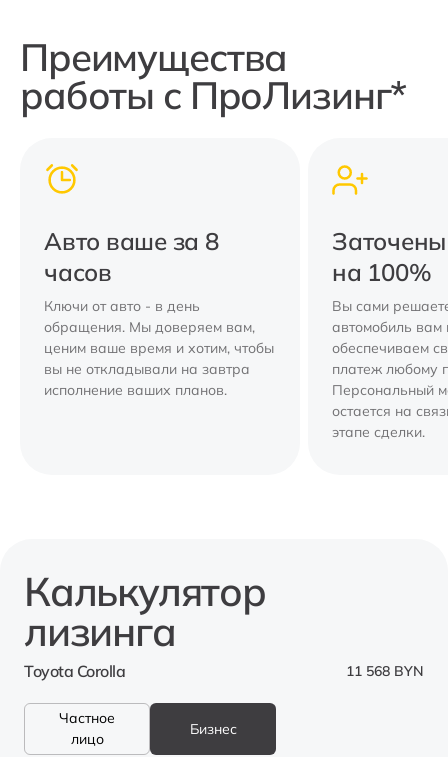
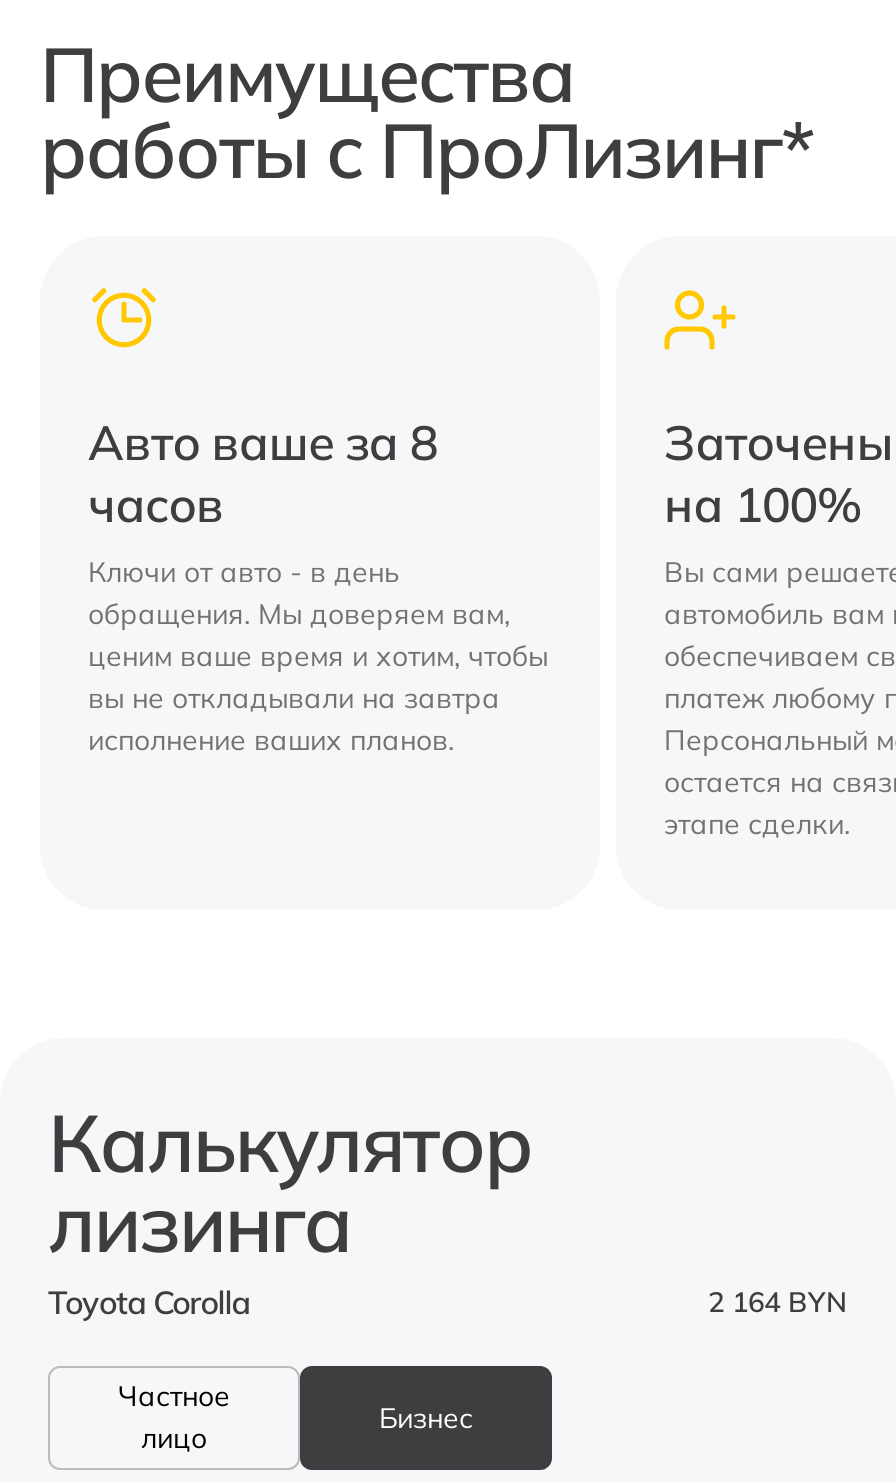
[346,662,424,680] 11 568 BYN -> [708,1284,848,1320] 2 164 BYN

